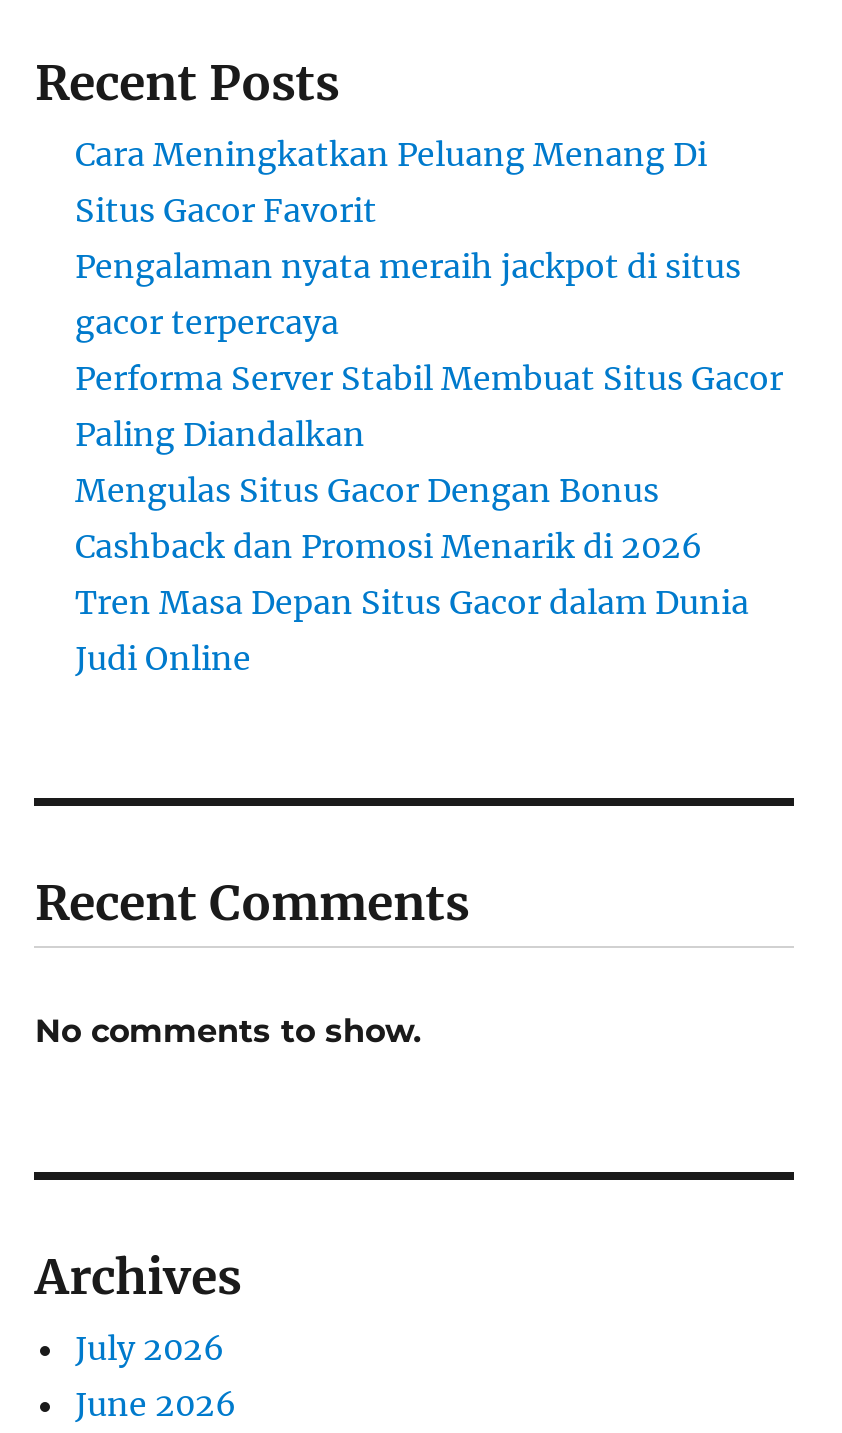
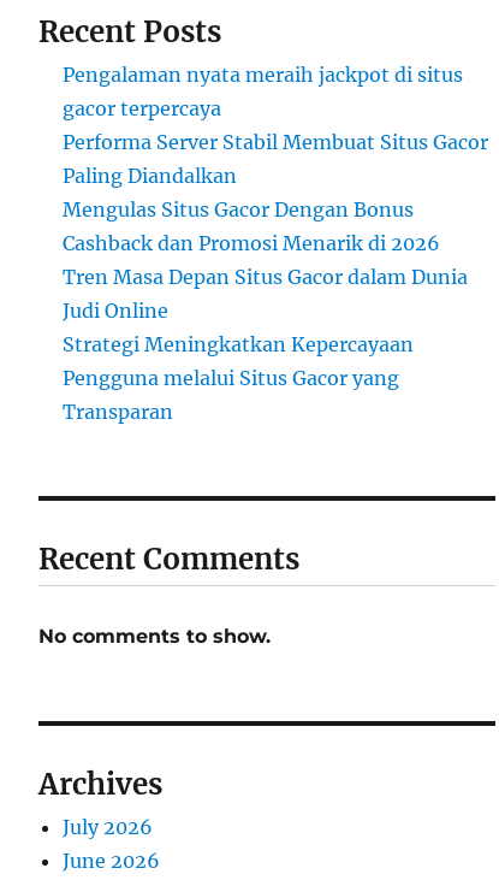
[75,134,707,230] Cara Meningkatkan Peluang Menang Di | Situs Gacor Favorit -> none
moved [75,246,783,678] -> [63,63,489,323]: Pengalaman nyata meraih jackpot di situs | gacor terpercaya | Performa Server Stabil Membuat Situs Gacor | Paling Diandalkan | Mengulas Situs Gacor Dengan Bonus | Cashback dan Promosi Menarik di 2026 | Tren Masa Depan Situs Gacor dalam Dunia | Judi Online
none -> [63,332,414,424] Strategi Meningkatkan Kepercayaan | Pengguna melalui Situs Gacor yang | Transparan

